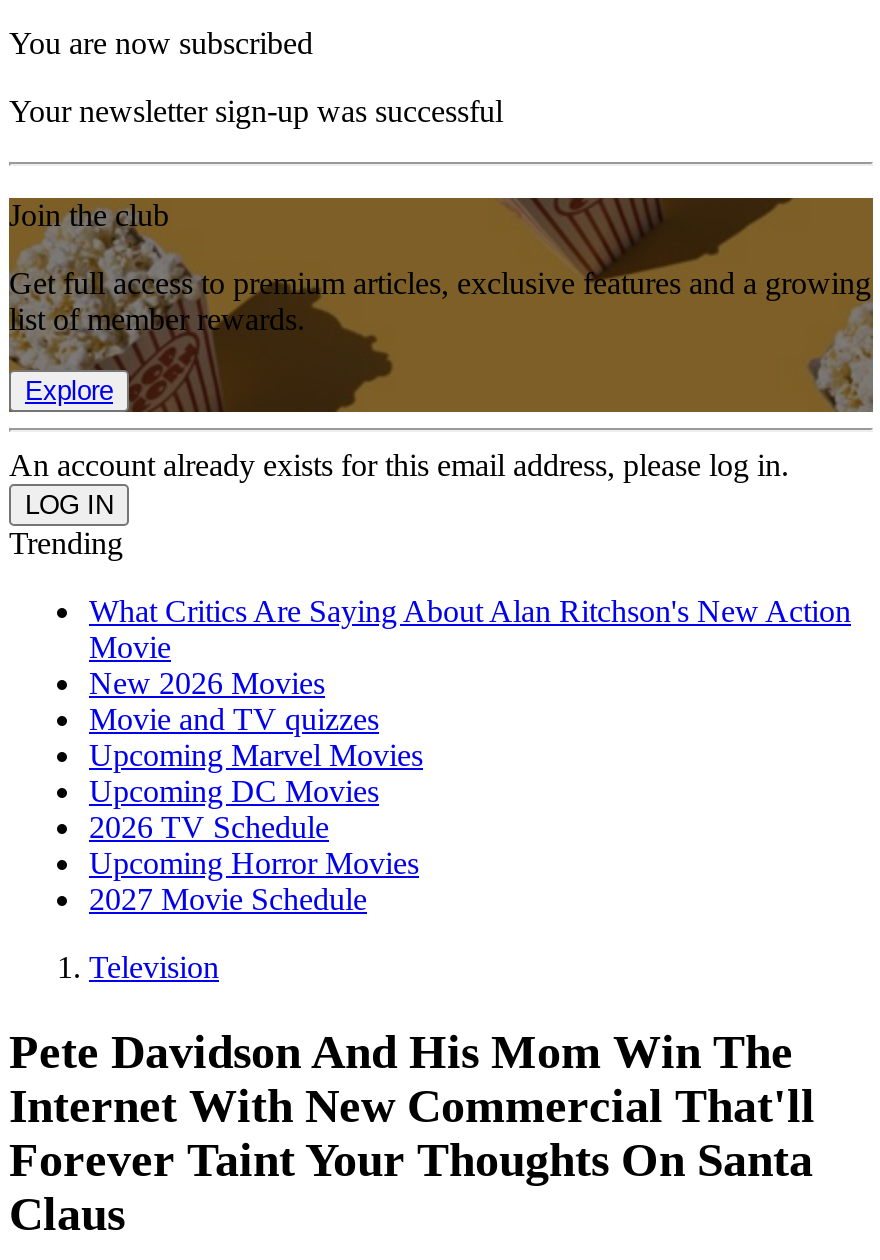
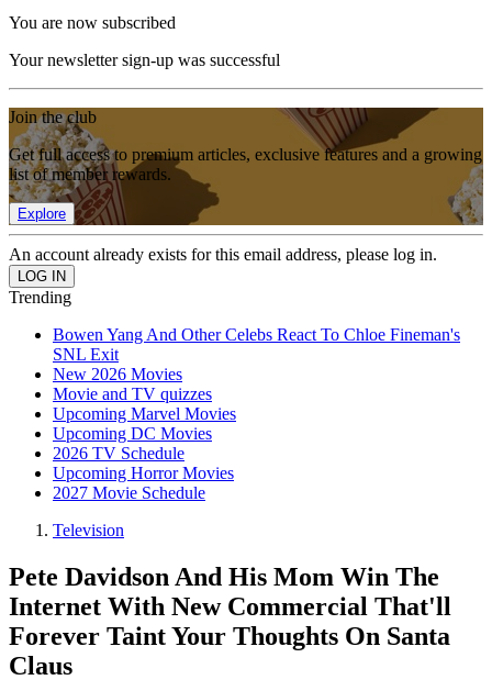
[89,595,851,665] What Critics Are Saying About Alan Ritchson's New Action | Movie -> [53,326,460,364] Bowen Yang And Other Celebs React To Chloe Fineman's | SNL Exit

